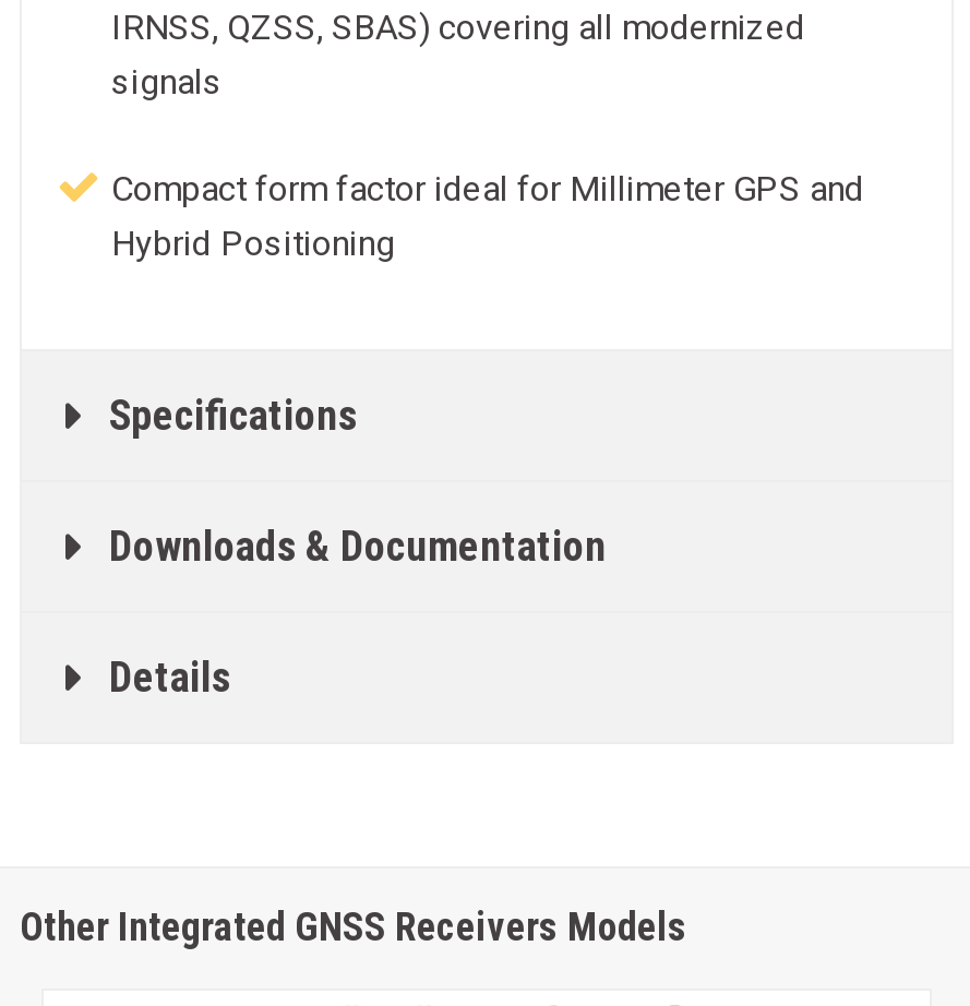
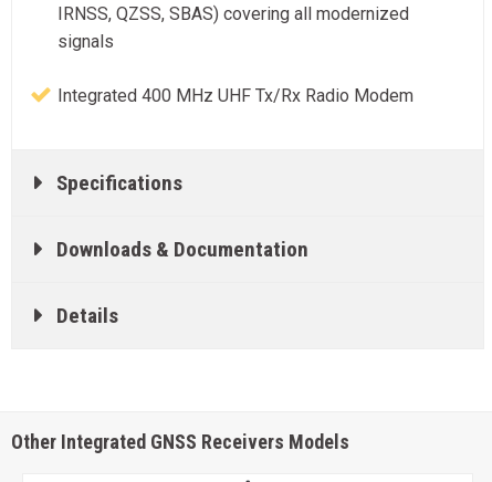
[111,169,864,265] Compact form factor ideal for Millimeter GPS and | Hybrid Positioning -> [57,86,414,107] Integrated 400 MHz UHF Tx/Rx Radio Modem

